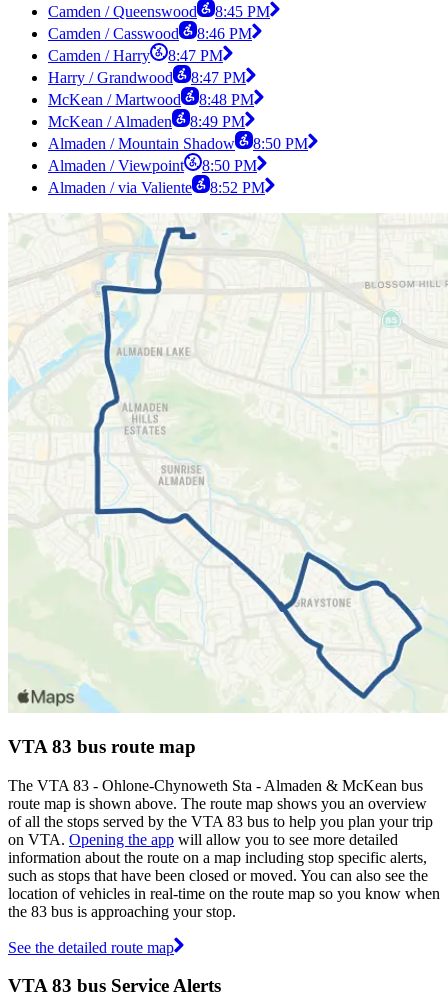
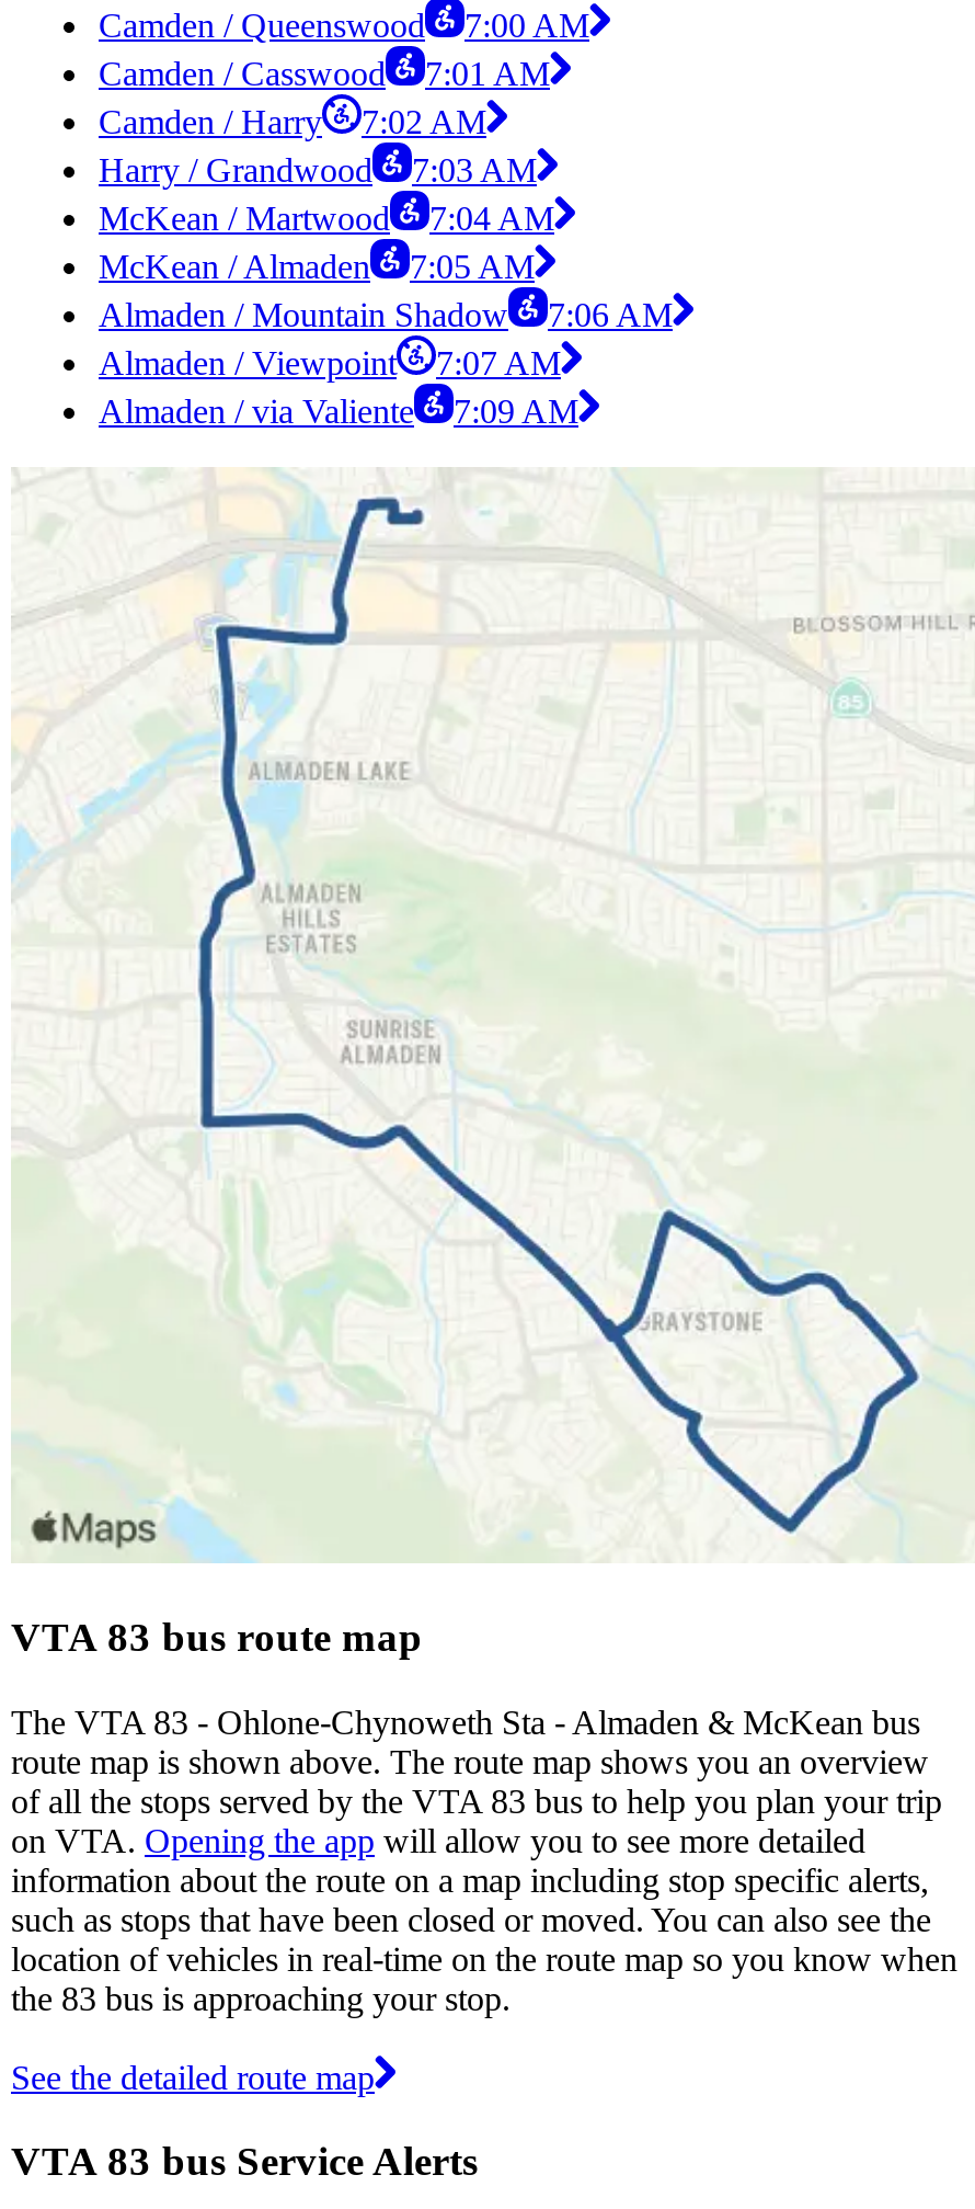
[48,3,270,20] Camden / Queenswood 8:45 PM -> [99,7,589,44] Camden / Queenswood 7:00 AM
[48,25,252,42] Camden / Casswood 8:46 PM -> [99,55,550,93] Camden / Casswood 7:01 AM
[48,47,223,64] Camden / Harry 8:47 PM -> [99,103,486,141] Camden / Harry 7:02 AM
[48,69,246,86] Harry / Grandwood 8:47 PM -> [99,152,537,189] Harry / Grandwood 7:03 AM
[48,91,254,108] McKean / Martwood 8:48 PM -> [99,200,554,237] McKean / Martwood 7:04 AM
[48,113,245,130] McKean / Almaden 8:49 PM -> [99,248,535,285] McKean / Almaden 7:05 AM
[48,135,308,152] Almaden / Mountain Shadow 8:50 PM -> [99,296,673,334] Almaden / Mountain Shadow 7:06 AM
[48,157,257,174] Almaden / Viewpoint 8:50 PM -> [99,345,561,382] Almaden / Viewpoint 7:07 AM
[48,179,265,196] Almaden / via Valiente 8:52 PM -> [99,393,578,430] Almaden / via Valiente 7:09 AM

